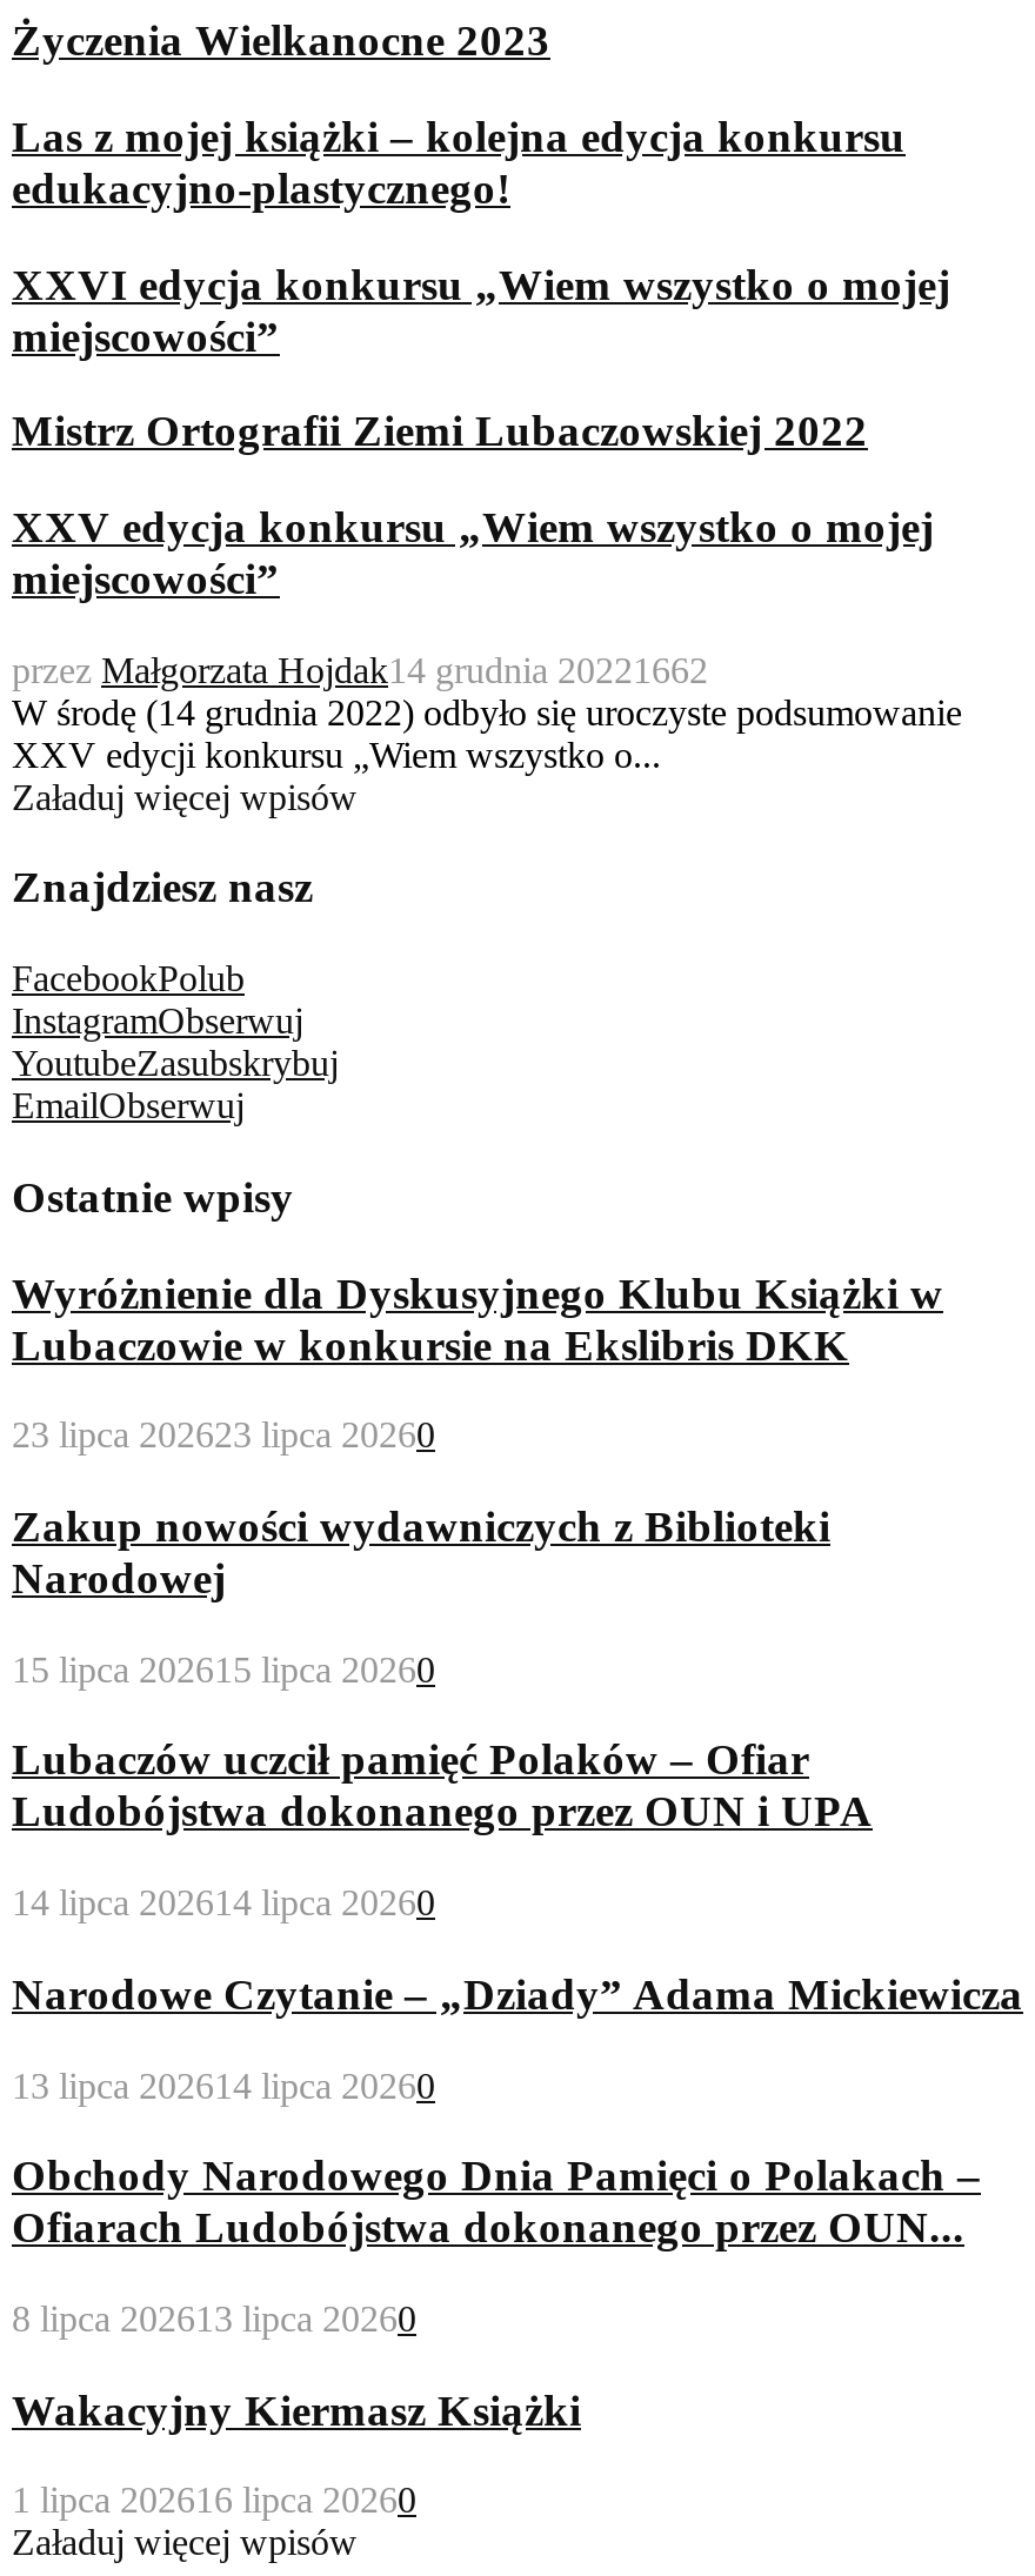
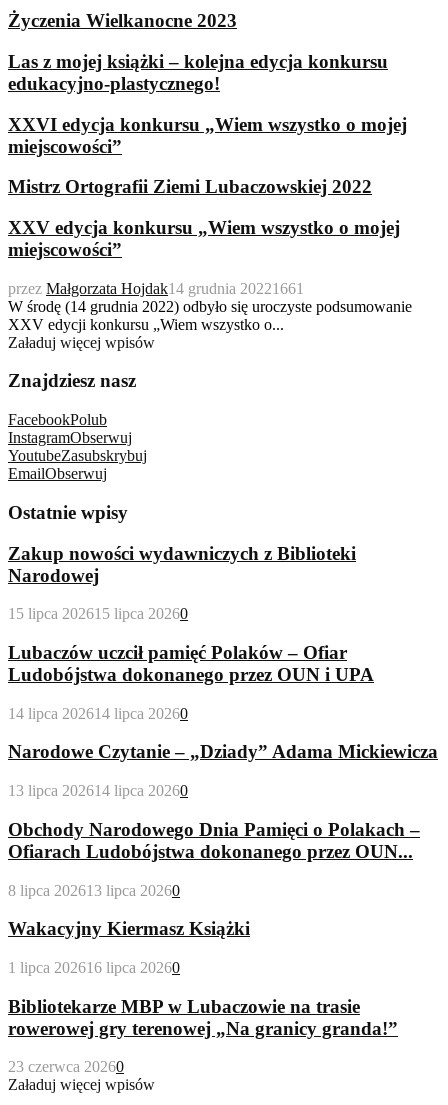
[12,649,708,689] przez Małgorzata Hojdak 14 grudnia 2022 1662 -> [8,280,304,297] przez Małgorzata Hojdak 14 grudnia 2022 1661
[12,1267,943,1455] Wyróżnienie dla Dyskusyjnego Klubu Książki w | Lubaczowie w konkursie na Ekslibris DKK | 23 lipca 202623 lipca 20260 -> none
moved [12,1501,1023,2521] -> [8,542,438,976]: Zakup nowości wydawniczych z Biblioteki | Narodowej | 15 lipca 2026 15 lipca 20260 | ... | Wakacyjny Kiermasz Książki | 1 lipca 202616 lipca 20260
none -> [8,996,398,1075] Bibliotekarze MBP w Lubaczowie na trasie | rowerowej gry terenowej „Na granicy granda!” | 23 czerwca 20260

